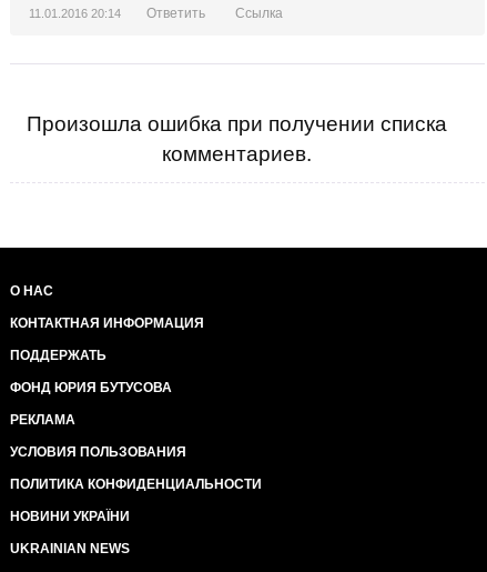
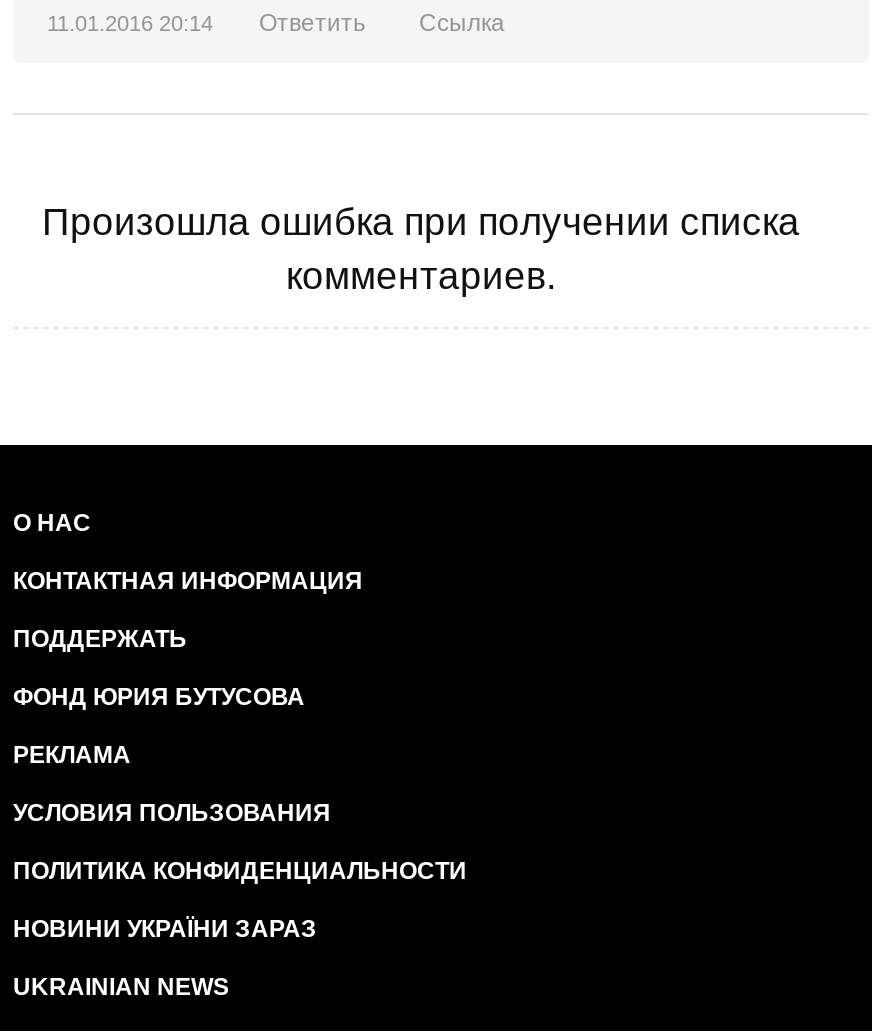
[10,509,130,524] НОВИНИ УКРАЇНИ -> [13,915,317,943] НОВИНИ УКРАЇНИ ЗАРАЗ

